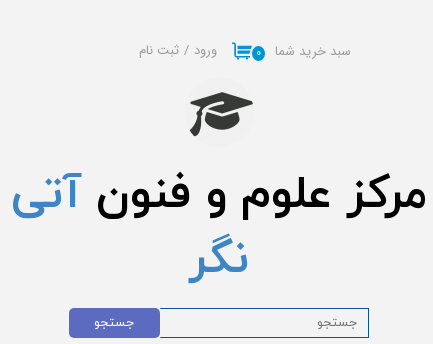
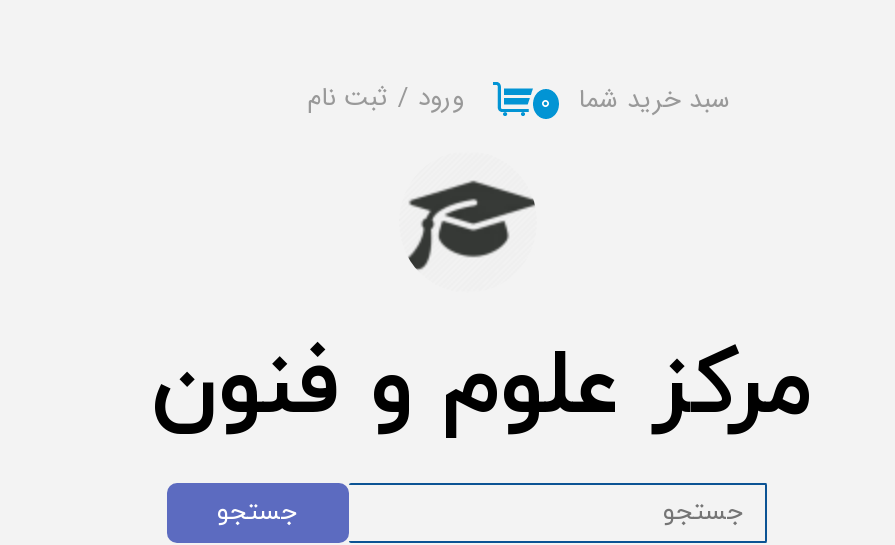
[11,163,427,293] مرکز علوم و فنون آتی | نگر -> [121,324,813,454] مرکز علوم و فنون

